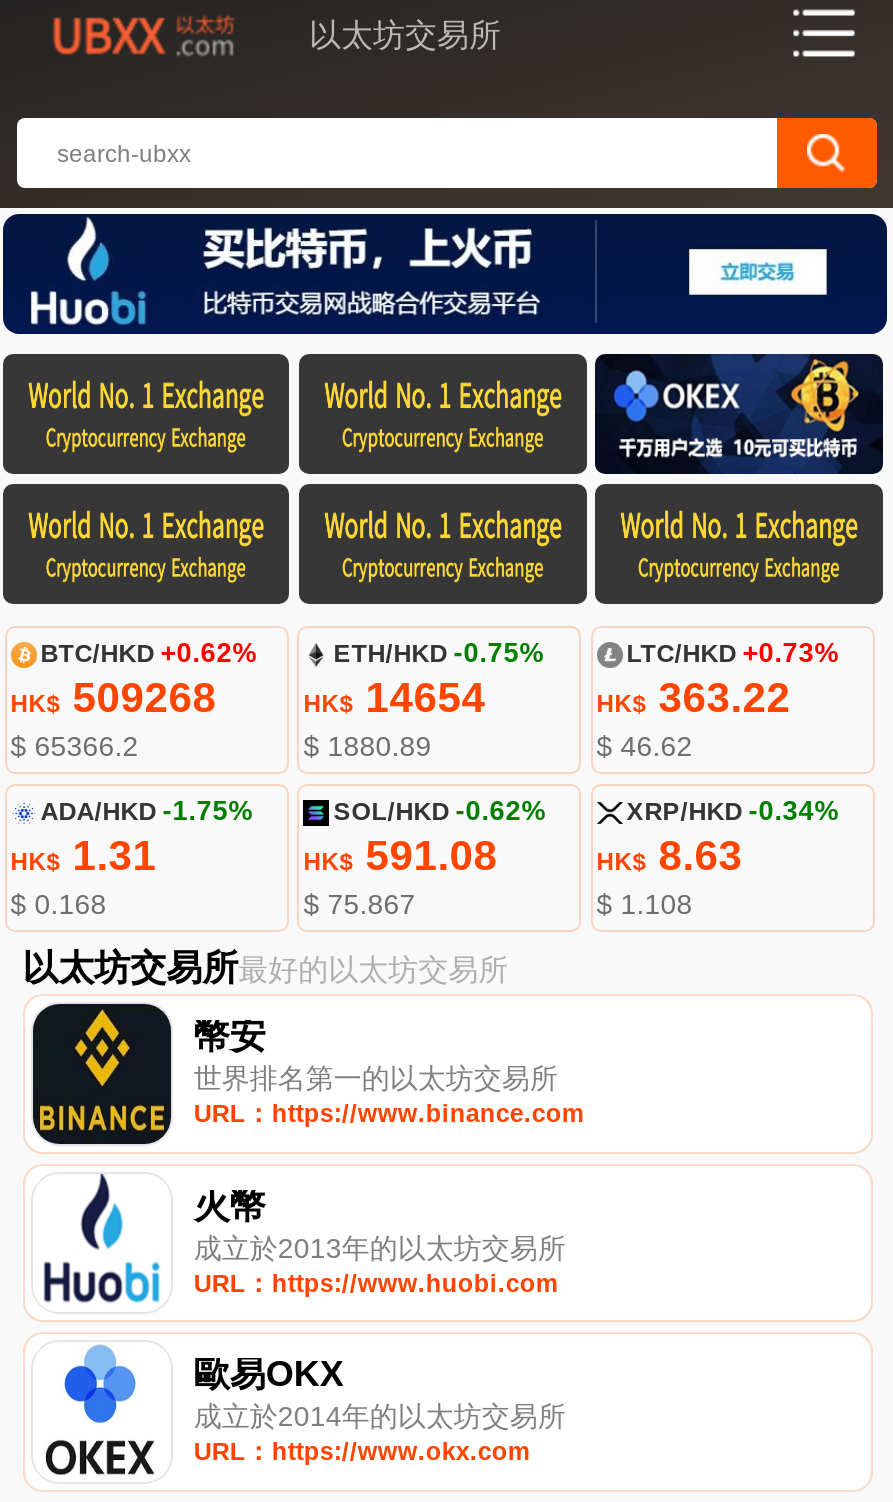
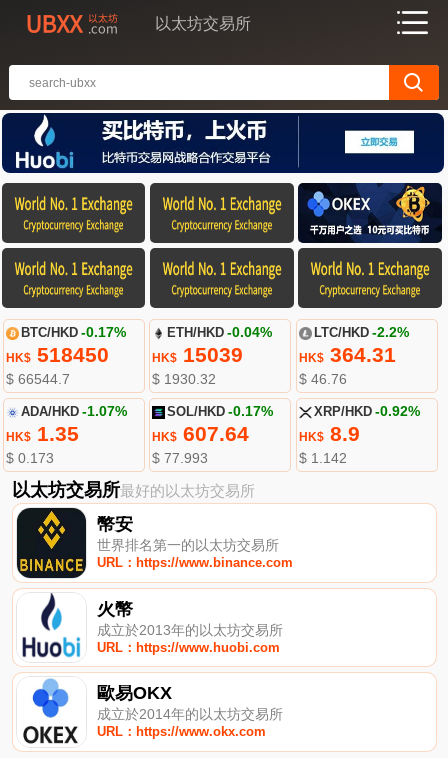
[11,638,257,762] BTC/HKD +0.62% | HK$509268 | $ 65366.2 -> [6,325,126,387] BTC/HKD -0.17% | HK$518450 | $ 66544.7
[304,638,544,762] ETH/HKD -0.75% | HK$14654 | $ 1880.89 -> [152,325,272,387] ETH/HKD -0.04% | HK$15039 | $ 1930.32
[597,638,839,762] LTC/HKD +0.73% | HK$363.22 | $ 46.62 -> [299,325,409,387] LTC/HKD -2.2% | HK$364.31 | $ 46.76
[11,796,253,920] ADA/HKD -1.75% | HK$1.31 | $ 0.168 -> [6,404,127,466] ADA/HKD -1.07% | HK$1.35 | $ 0.173
[304,796,546,920] SOL/HKD -0.62% | HK$591.08 | $ 75.867 -> [152,404,273,466] SOL/HKD -0.17% | HK$607.64 | $ 77.993
[597,796,839,920] XRP/HKD -0.34% | HK$8.63 | $ 1.108 -> [299,404,420,466] XRP/HKD -0.92% | HK$8.9 | $ 1.142

